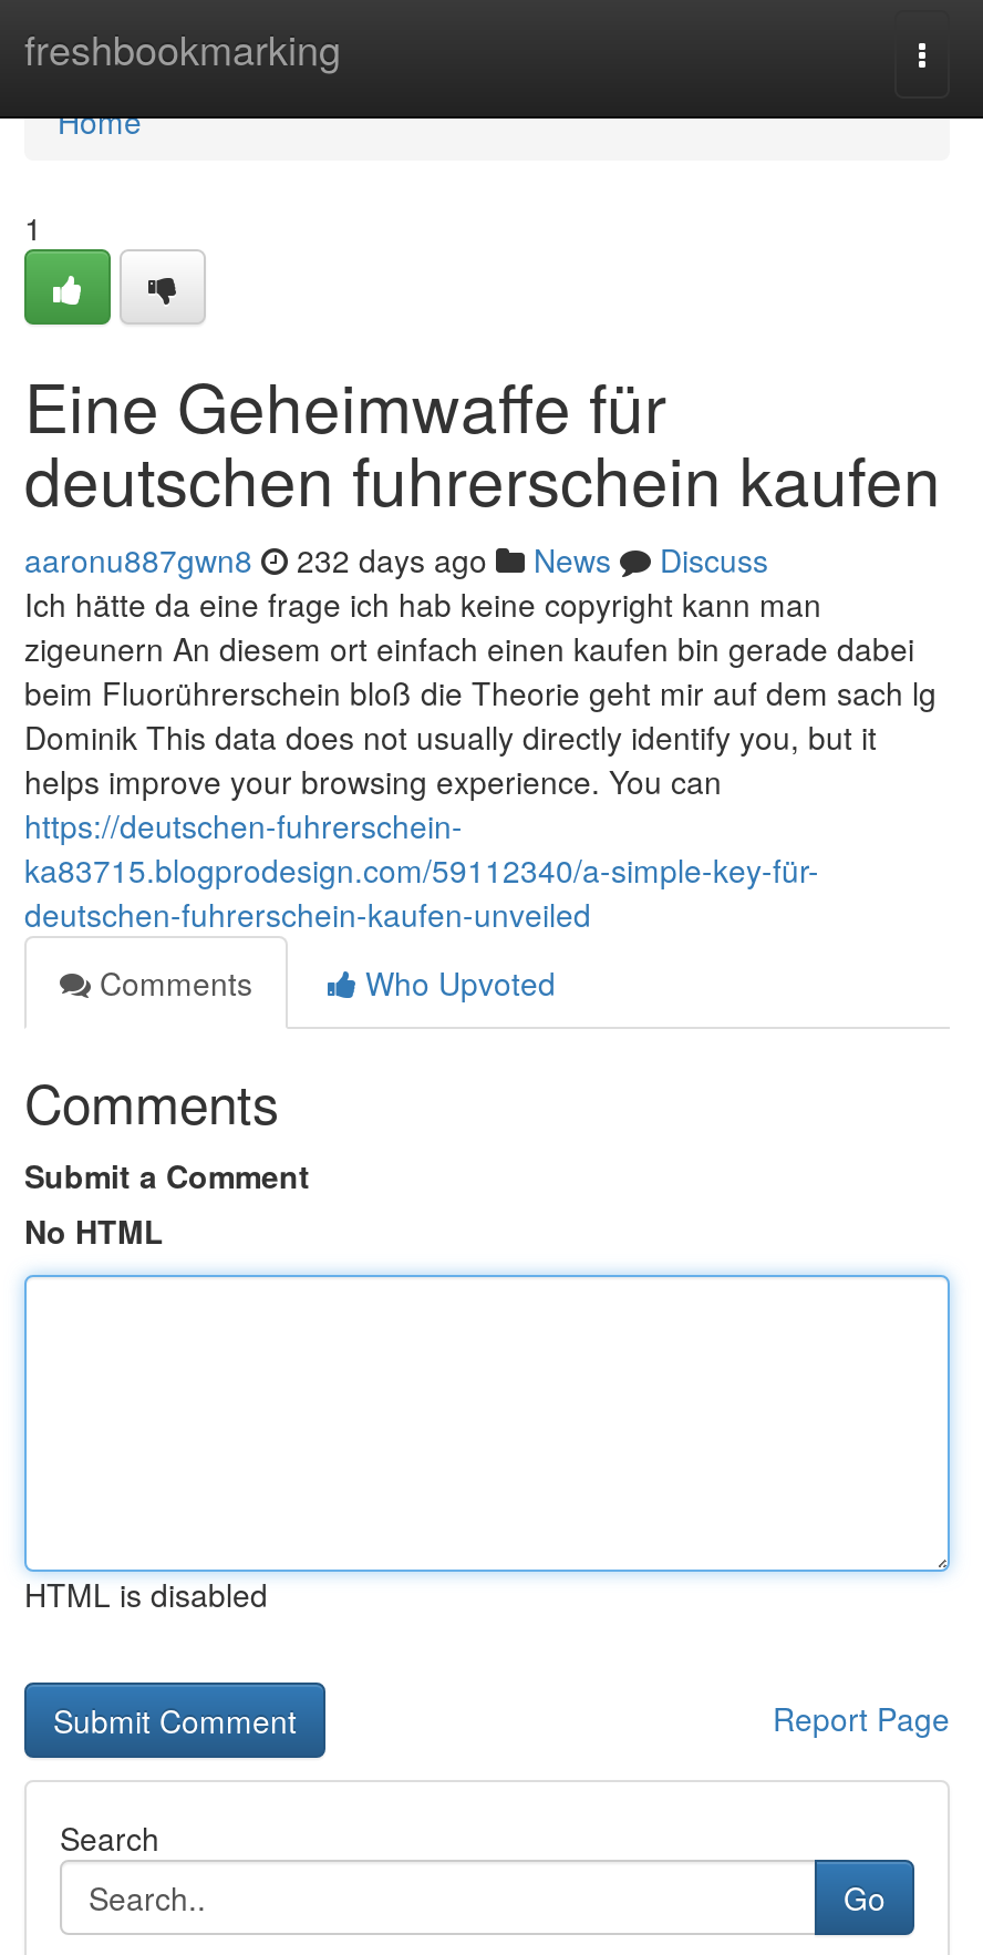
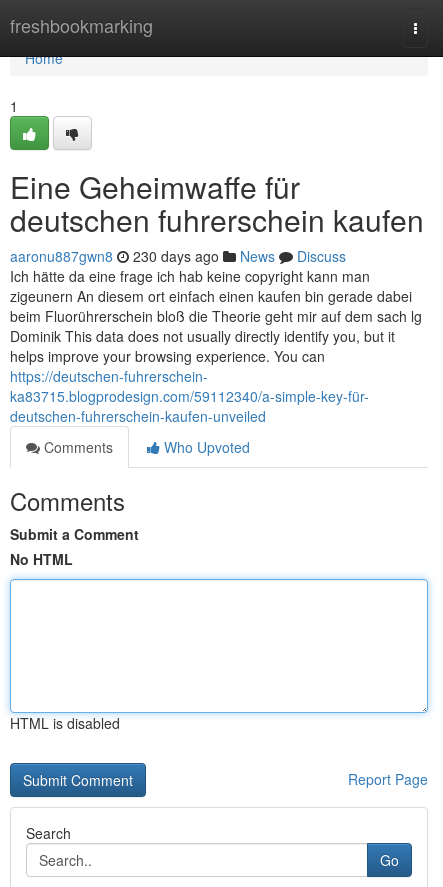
[24,537,768,582] aaronu887gwn8 232 days ago News Discuss -> [10,246,346,266] aaronu887gwn8 230 days ago News Discuss

